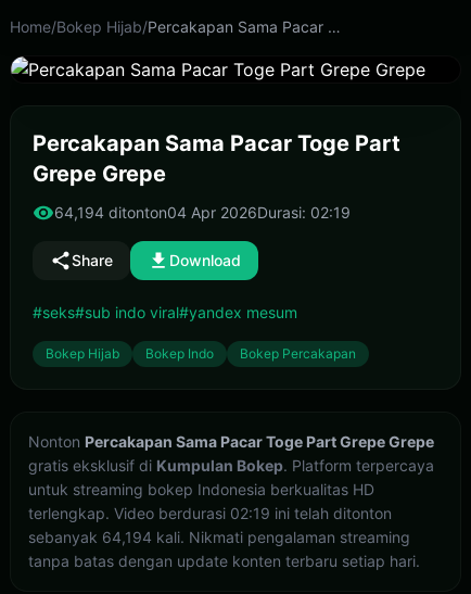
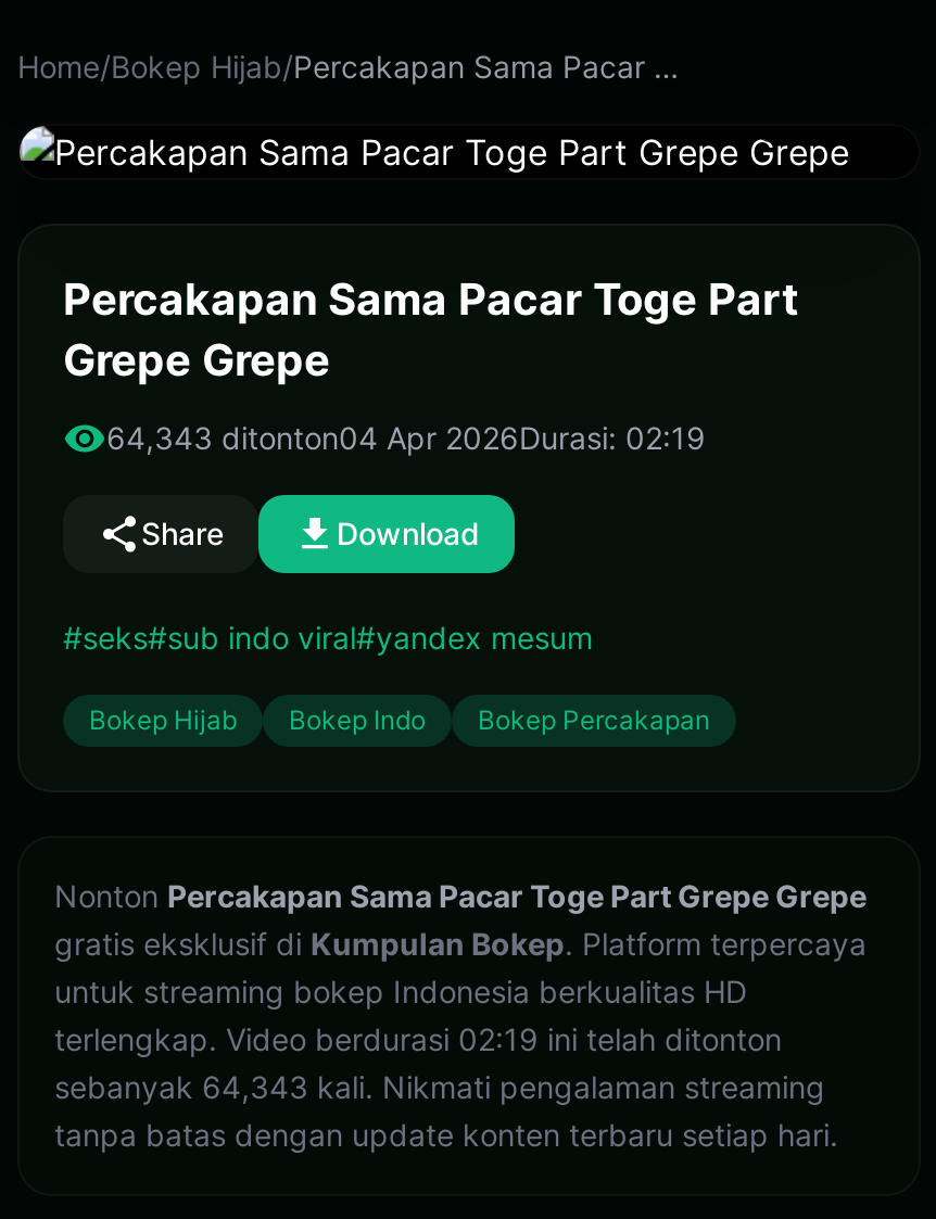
[54,203,351,222] 64,194 ditonton04 Apr 2026Durasi: 02:19 -> [106,419,706,456] 64,343 ditonton04 Apr 2026Durasi: 02:19
[28,528,410,546] sebanyak 64,194 kali. Nikmati pengalaman streaming -> [54,1068,825,1105] sebanyak 64,343 kali. Nikmati pengalaman streaming

